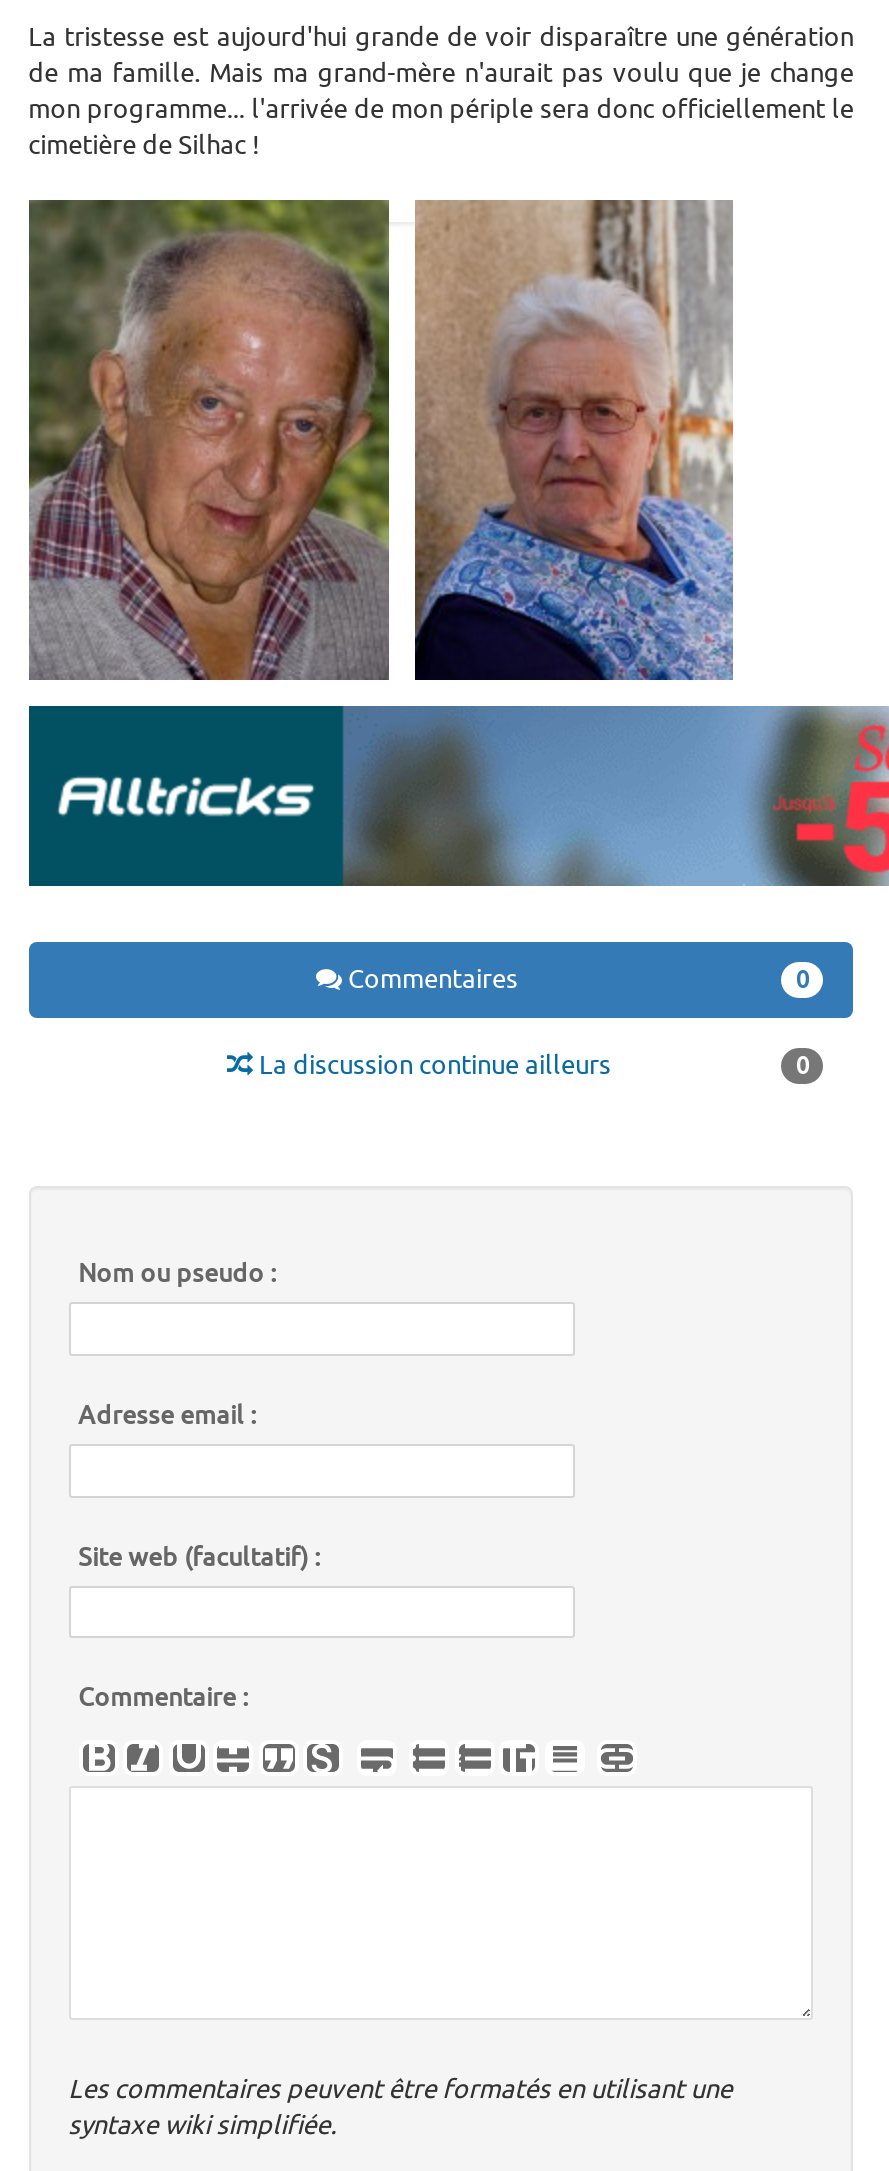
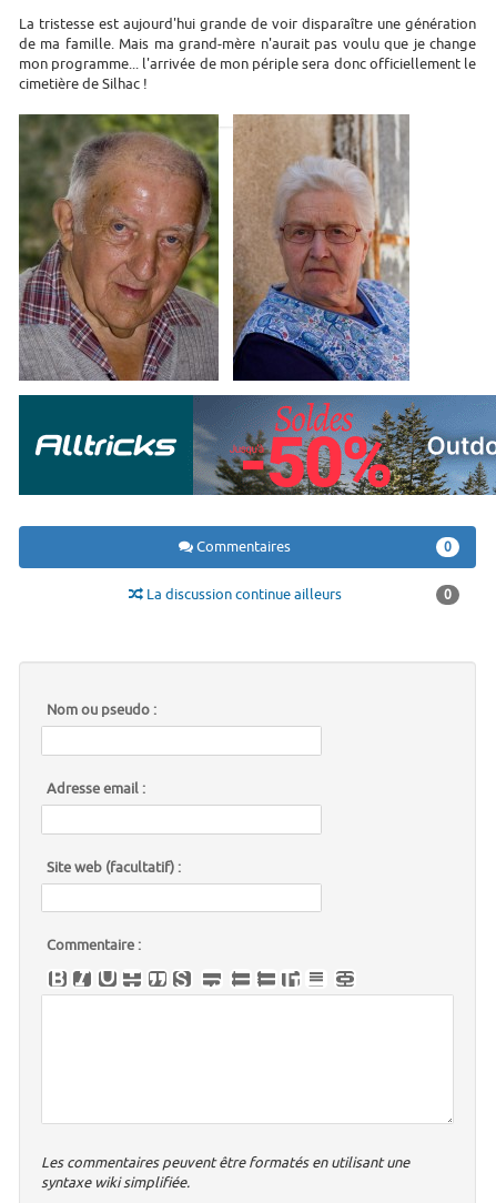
[343,706,883,888] [image] -> [194,395,493,496] [image]

